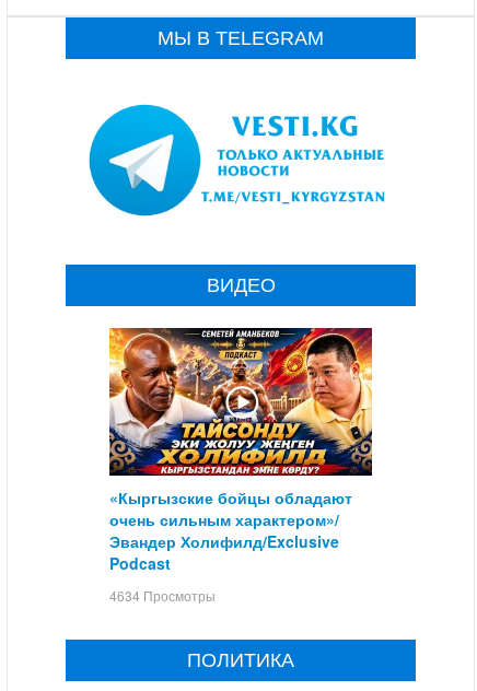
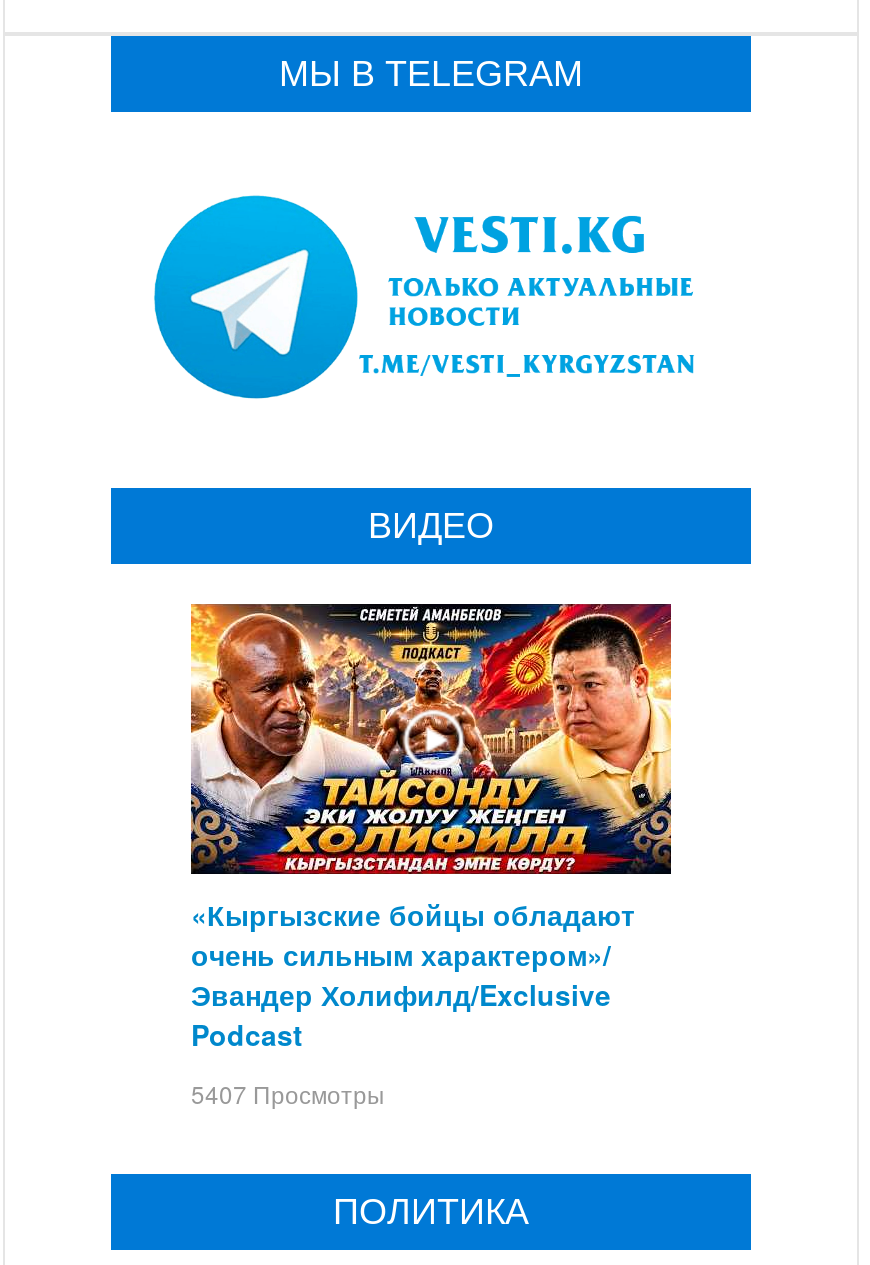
[109,586,216,604] 4634 Просмотры -> [191,1076,385,1110] 5407 Просмотры

